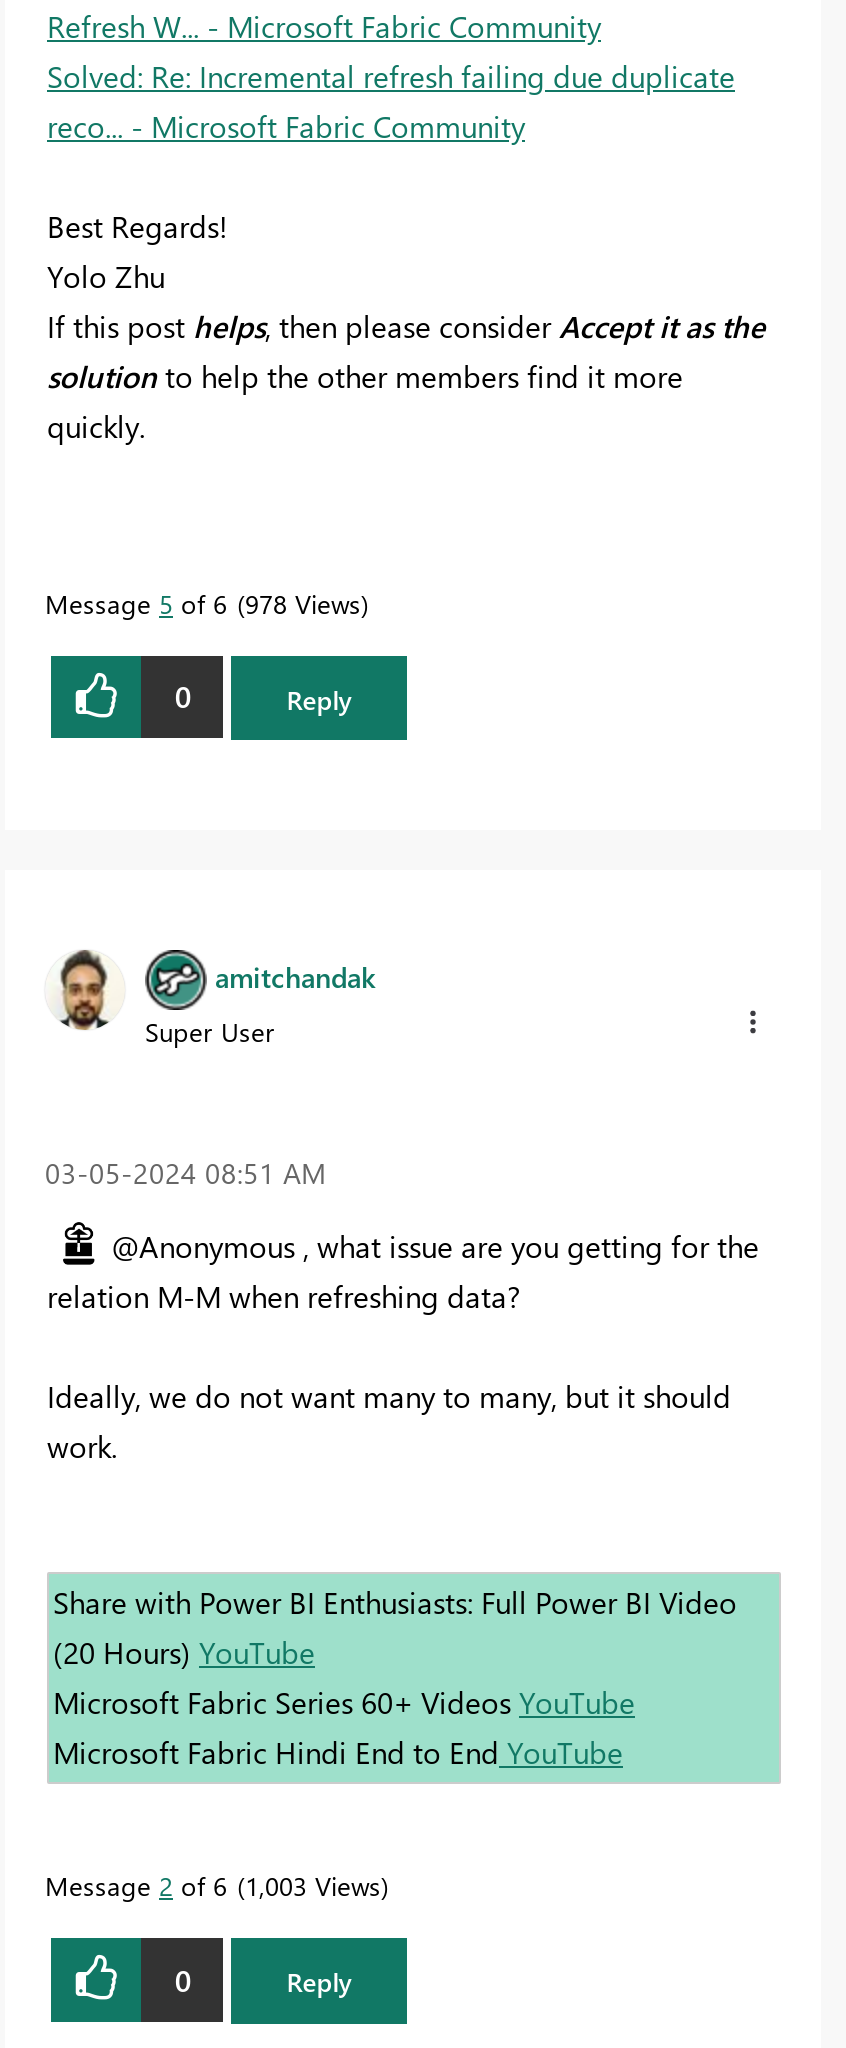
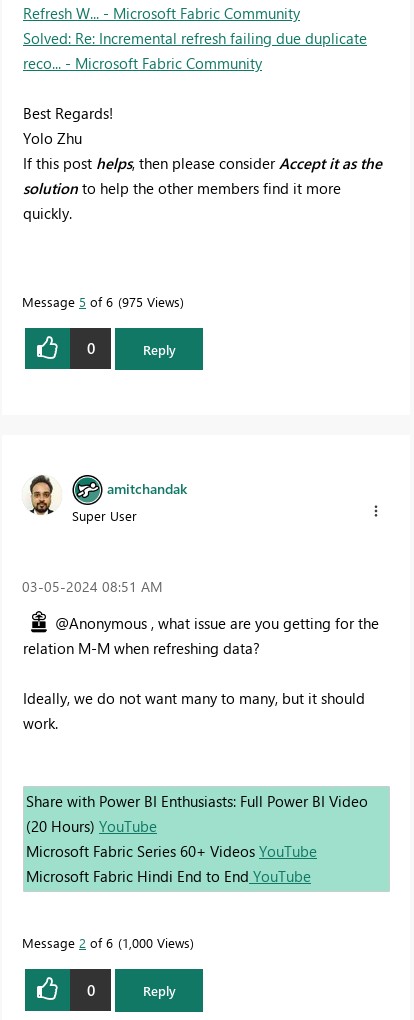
[45,586,361,620] Message 5 of 6 978 Views -> [22,293,180,310] Message 5 of 6 975 Views
[45,1869,381,1903] Message 2 of 6 1,003 Views -> [22,934,190,951] Message 2 of 6 1,000 Views

